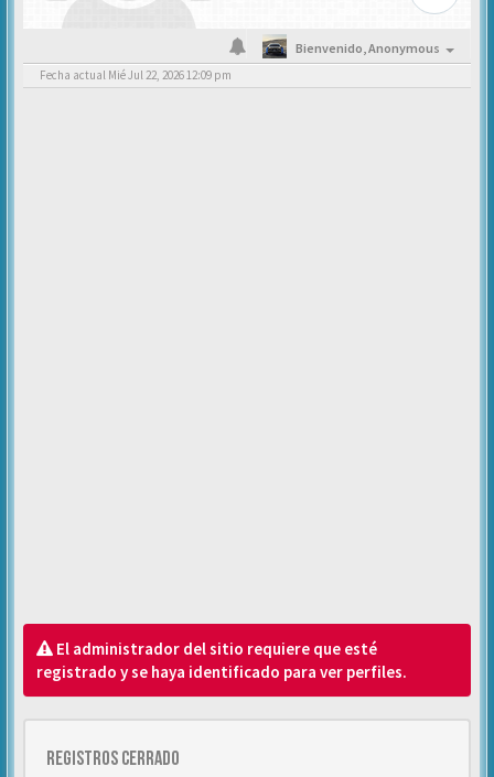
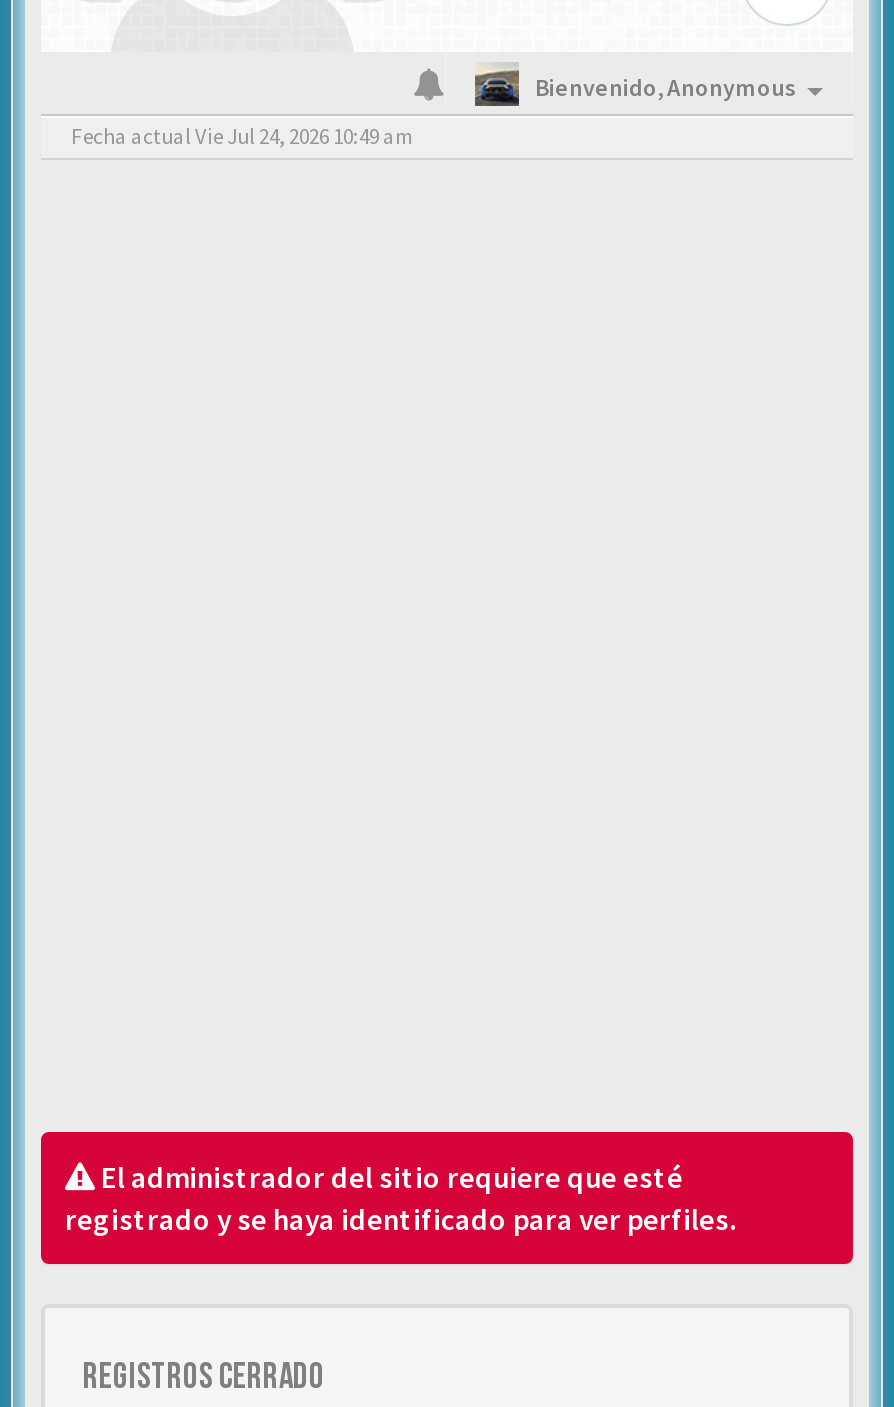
[40,67,232,83] Fecha actual Mié Jul 22, 2026 12:09 pm -> [71,122,413,150] Fecha actual Vie Jul 24, 2026 10:49 am

